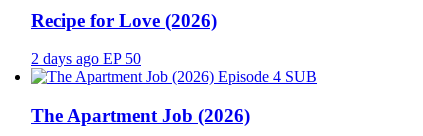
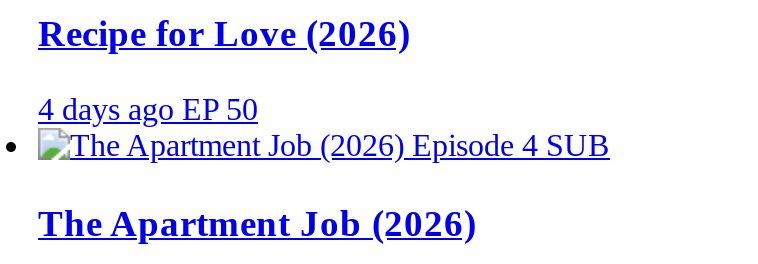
[31,50,141,67] 2 days ago EP 50 -> [38,93,258,127] 4 days ago EP 50

